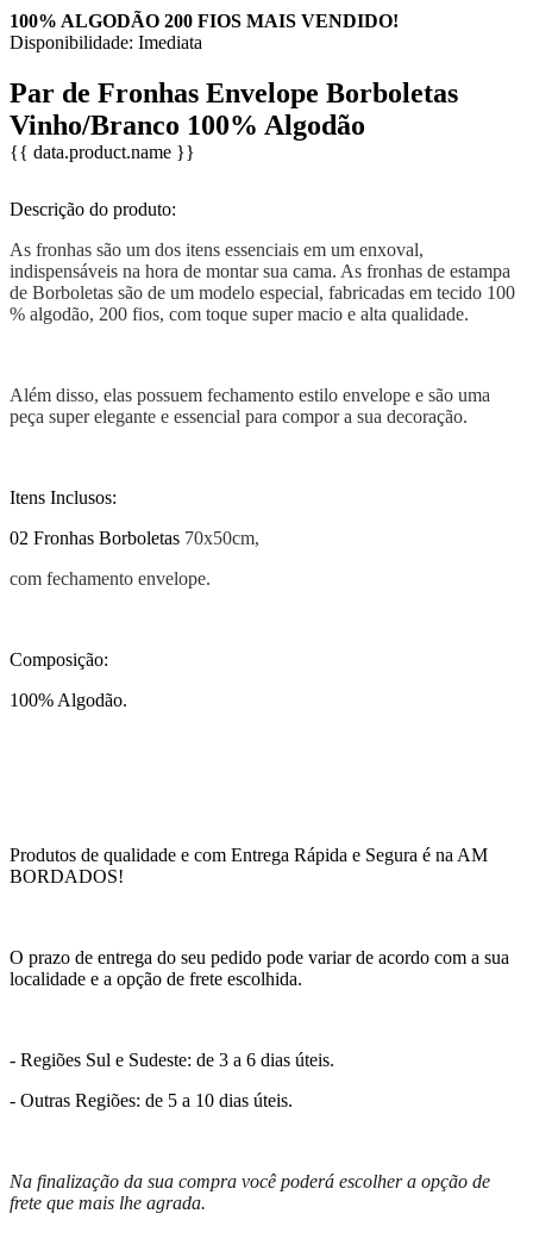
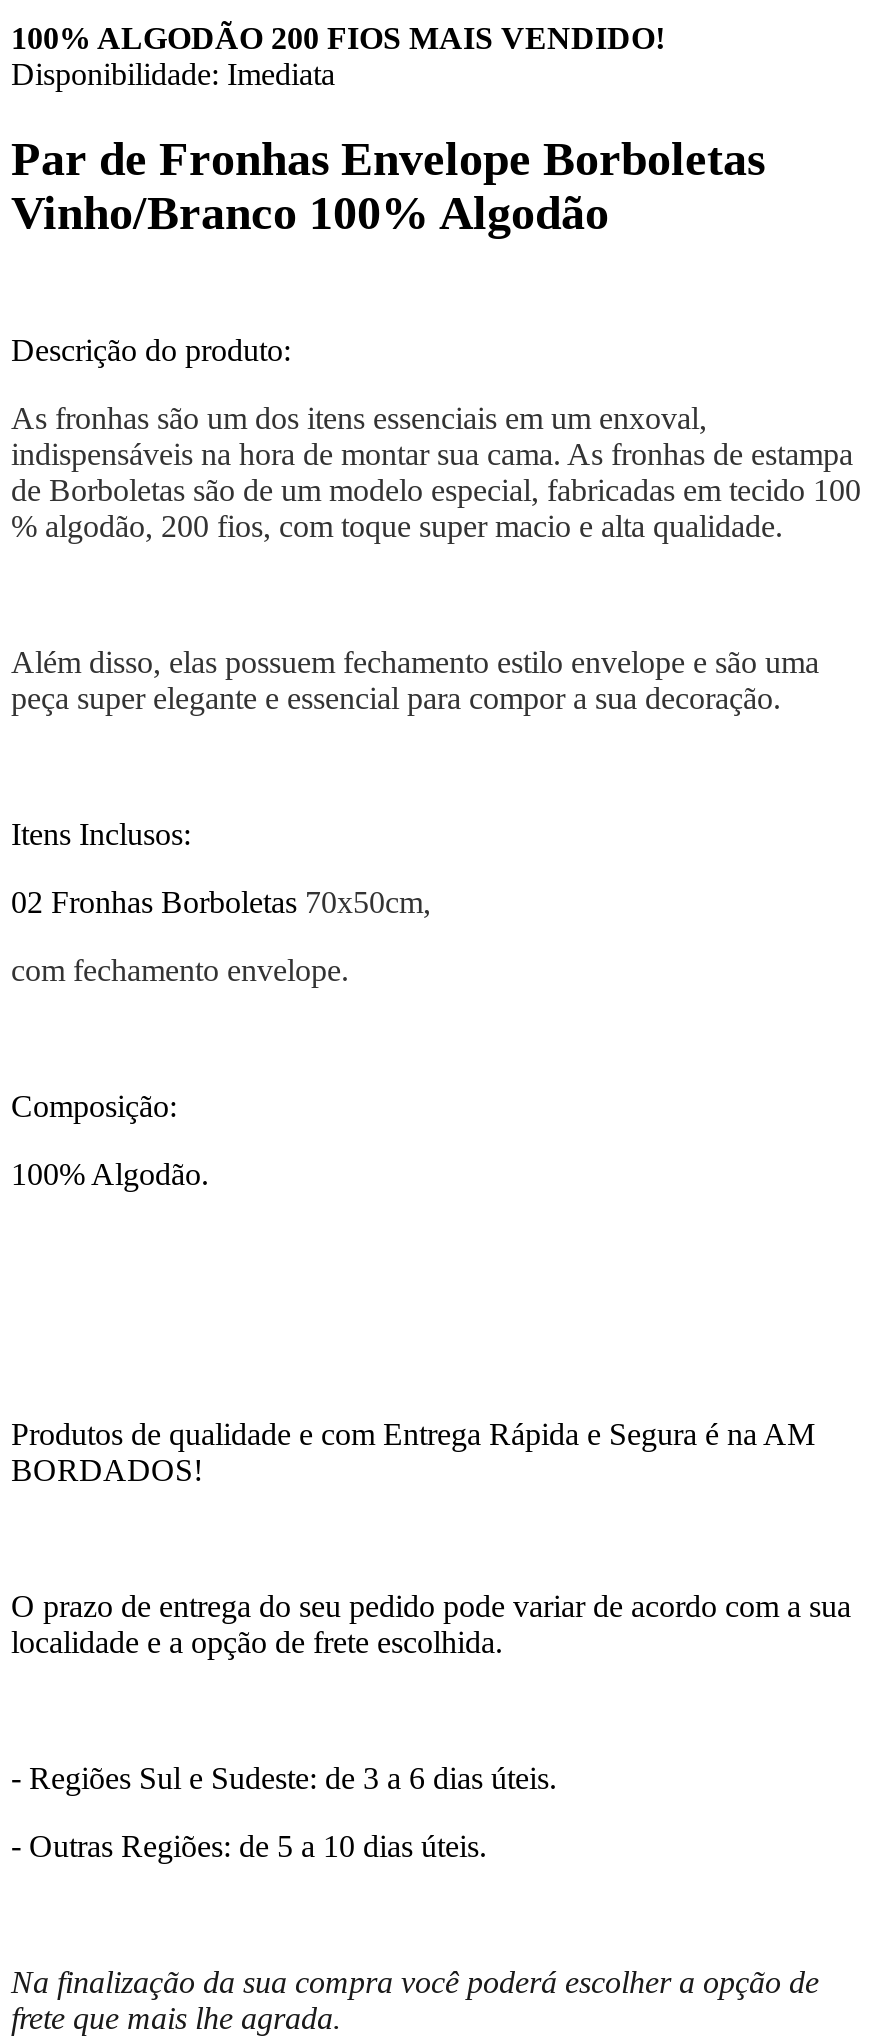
[10,142,195,162] {{ data.product.name }} -> none

